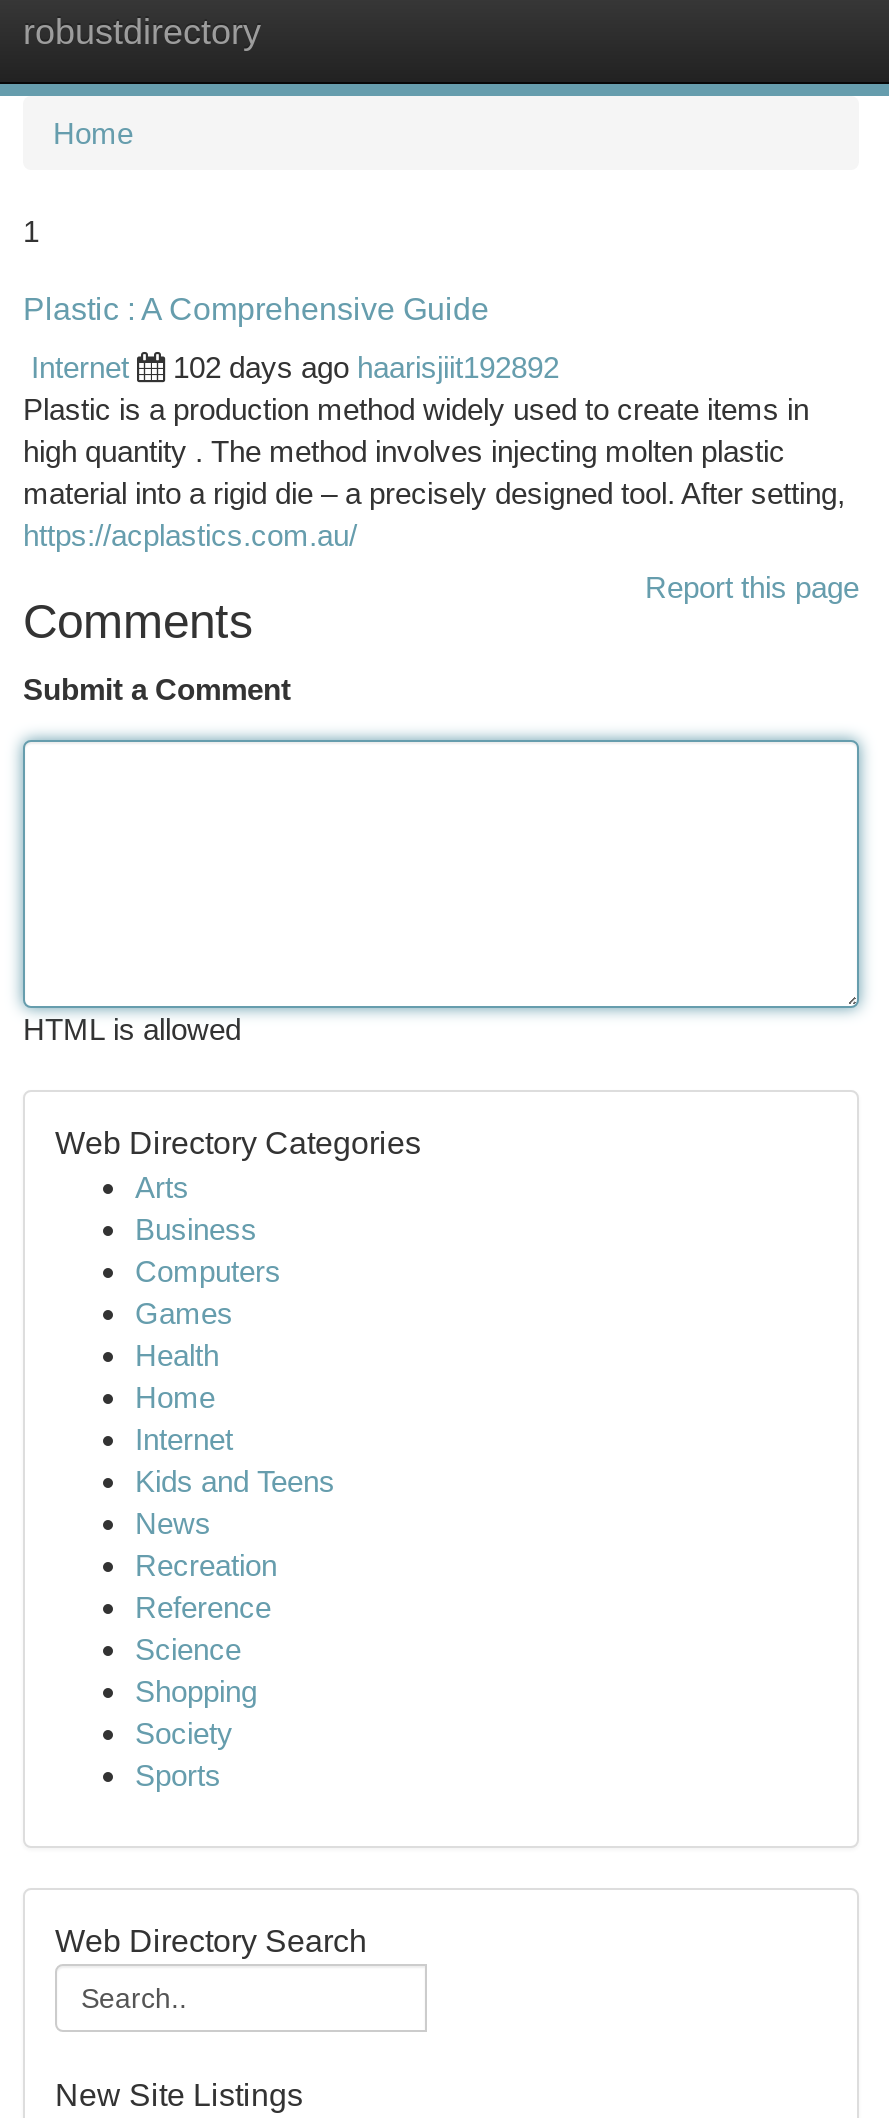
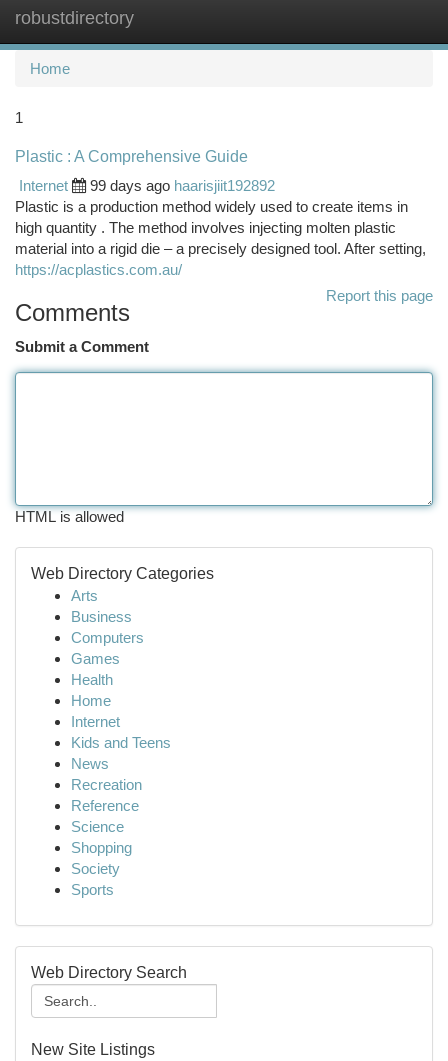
[173,350,559,384] 102 days ago haarisjiit192892 -> [90,177,275,194] 99 days ago haarisjiit192892

